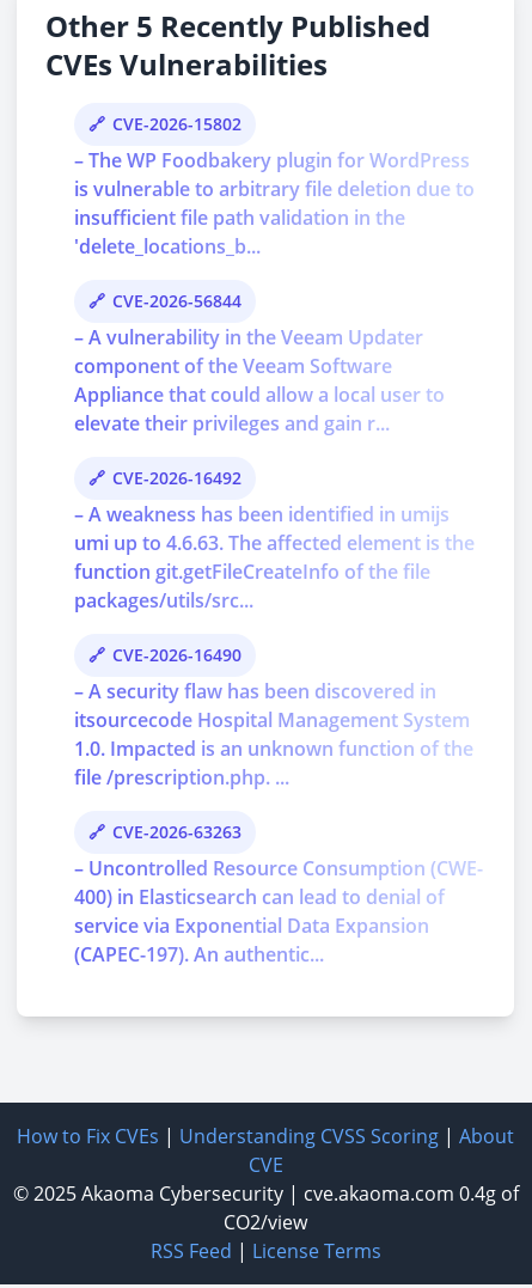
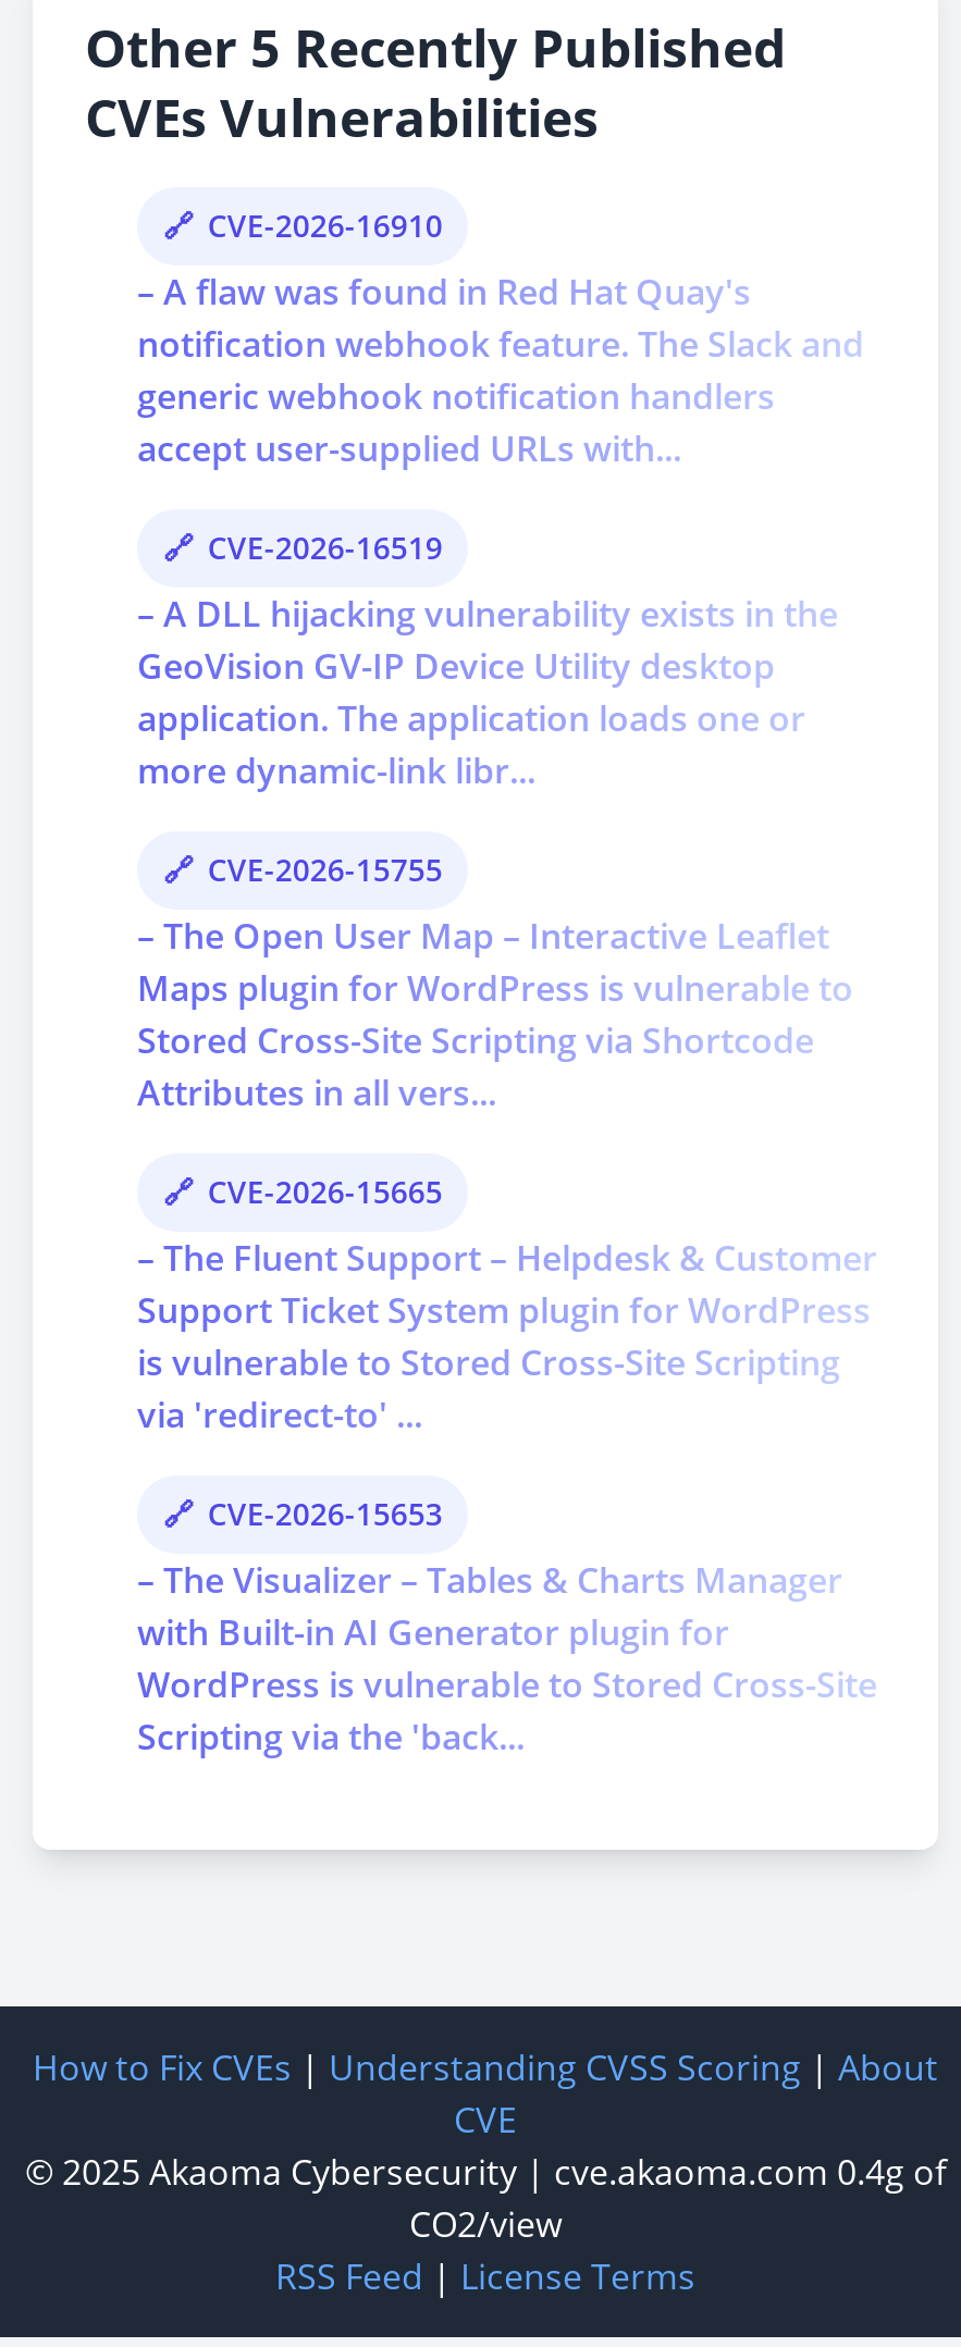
[113,112,242,135] CVE-2026-15802 -> [208,205,443,246] CVE-2026-16910
[74,147,475,260] – The WP Foodbakery plugin for WordPress | is vulnerable to arbitrary file deletion due to | insufficient file path validation in the | 'delete_locations_b... -> [137,268,864,472] – A flaw was found in Red Hat Quay's | notification webhook feature. The Slack and | generic webhook notification handlers | accept user-supplied URLs with...
[113,289,242,312] CVE-2026-56844 -> [208,527,443,568] CVE-2026-16519
[74,324,445,437] – A vulnerability in the Veeam Updater | component of the Veeam Software | Appliance that could allow a local user to | elevate their privileges and gain r... -> [137,590,838,794] – A DLL hijacking vulnerability exists in the | GeoVision GV-IP Device Utility desktop | application. The application loads one or | more dynamic-link libr...
[113,466,242,489] CVE-2026-16492 -> [208,849,443,890] CVE-2026-15755
[74,501,475,614] – A weakness has been identified in umijs | umi up to 4.6.63. The affected element is the | function git.getFileCreateInfo of the file | packages/utils/src... -> [137,912,853,1116] – The Open User Map – Interactive Leaflet | Maps plugin for WordPress is vulnerable to | Stored Cross-Site Scripting via Shortcode | Attributes in all vers...
[113,643,242,666] CVE-2026-16490 -> [208,1171,443,1212] CVE-2026-15665
[74,678,473,790] – A security flaw has been discovered in | itsourcecode Hospital Management System | 1.0. Impacted is an unknown function of the | file /prescription.php. ... -> [137,1234,877,1438] – The Fluent Support – Helpdesk & Customer | Support Ticket System plugin for WordPress | is vulnerable to Stored Cross-Site Scripting | via 'redirect-to' ...
[113,820,242,843] CVE-2026-63263 -> [208,1493,443,1534] CVE-2026-15653
[74,855,483,967] – Uncontrolled Resource Consumption (CWE- | 400) in Elasticsearch can lead to denial of | service via Exponential Data Expansion | (CAPEC-197). An authentic... -> [137,1556,877,1761] – The Visualizer – Tables & Charts Manager | with Built-in AI Generator plugin for | WordPress is vulnerable to Stored Cross-Site | Scripting via the 'back...

